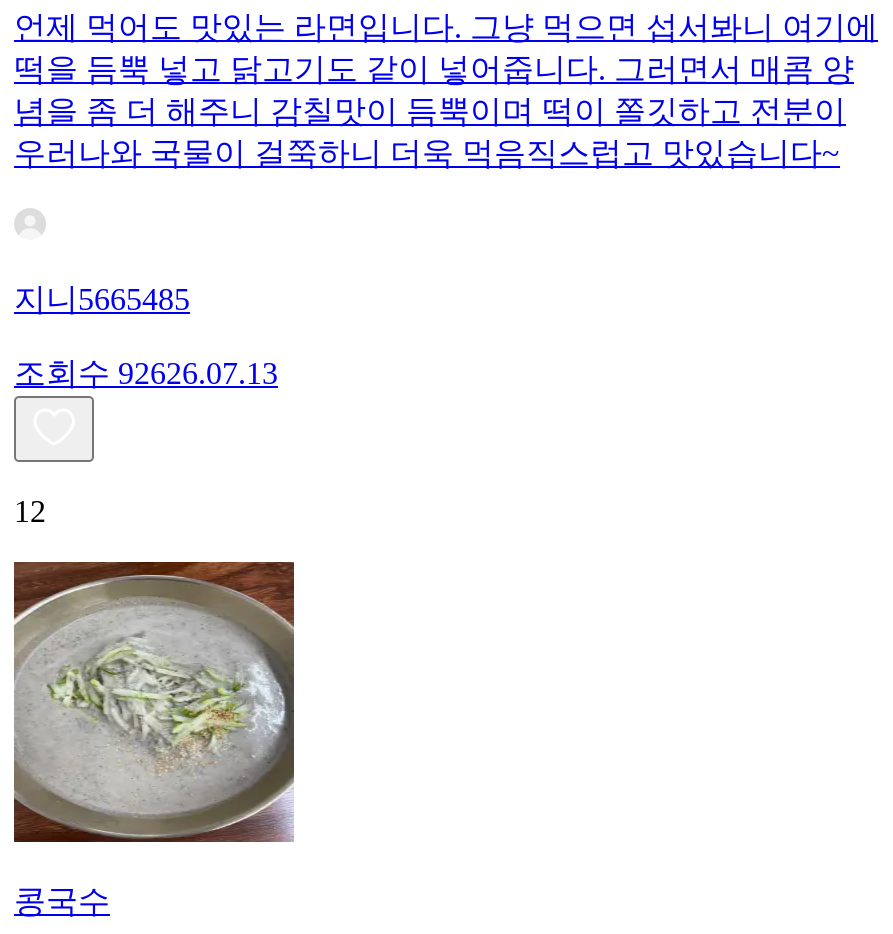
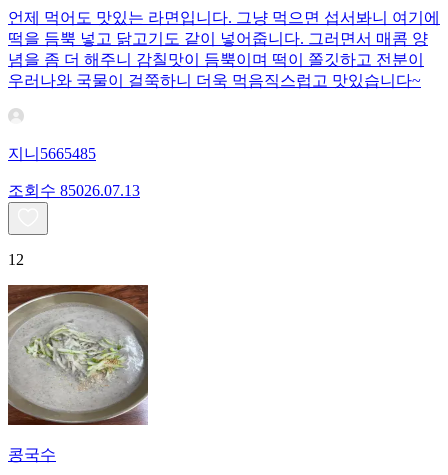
[14,356,278,390] 조회수 92626.07.13 -> [8,182,140,199] 조회수 85026.07.13

